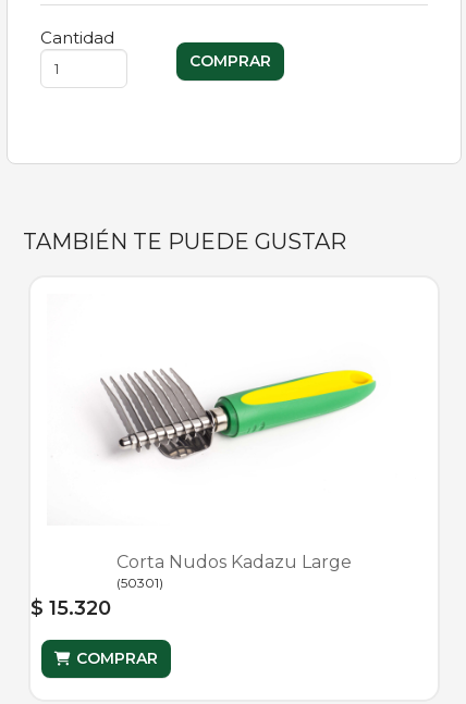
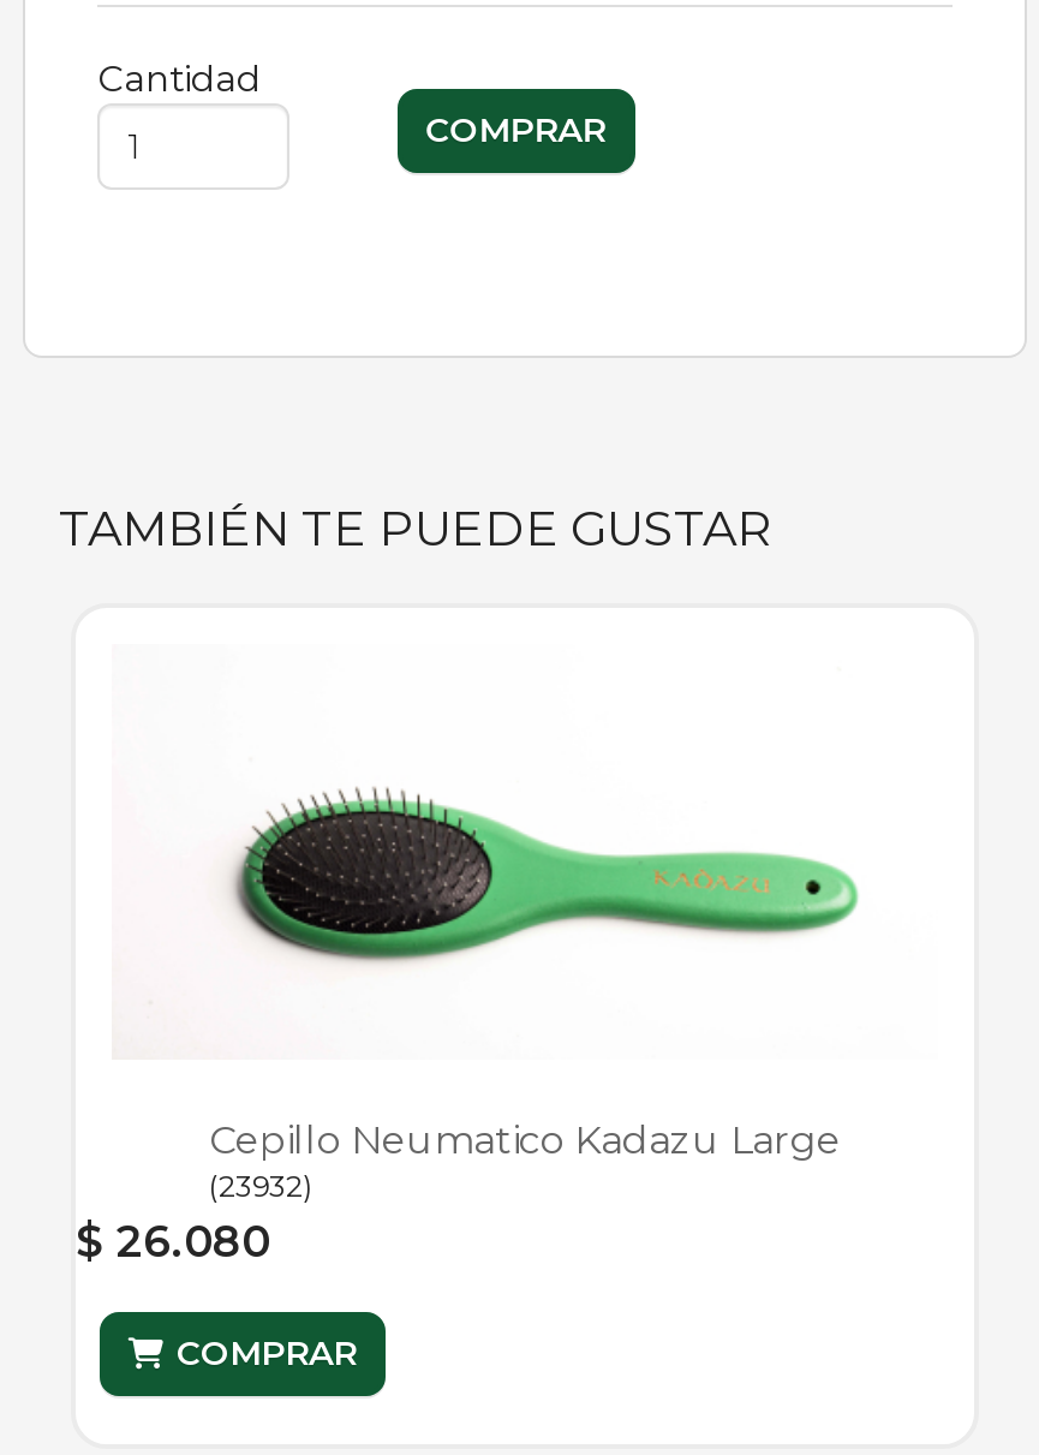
[100,368,377,460] [image] -> [234,787,859,965] [image]
[116,551,352,572] Corta Nudos Kadazu Large -> [209,1118,841,1164] Cepillo Neumatico Kadazu Large
[116,574,163,591] (50301) -> [209,1169,312,1205] (23932)
[30,596,111,620] $ 15.320 -> [76,1217,270,1269] $ 26.080

